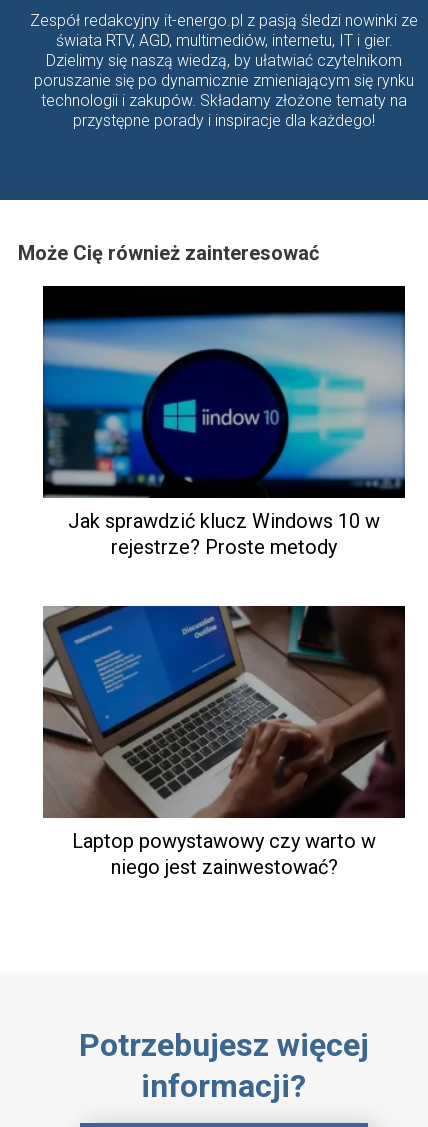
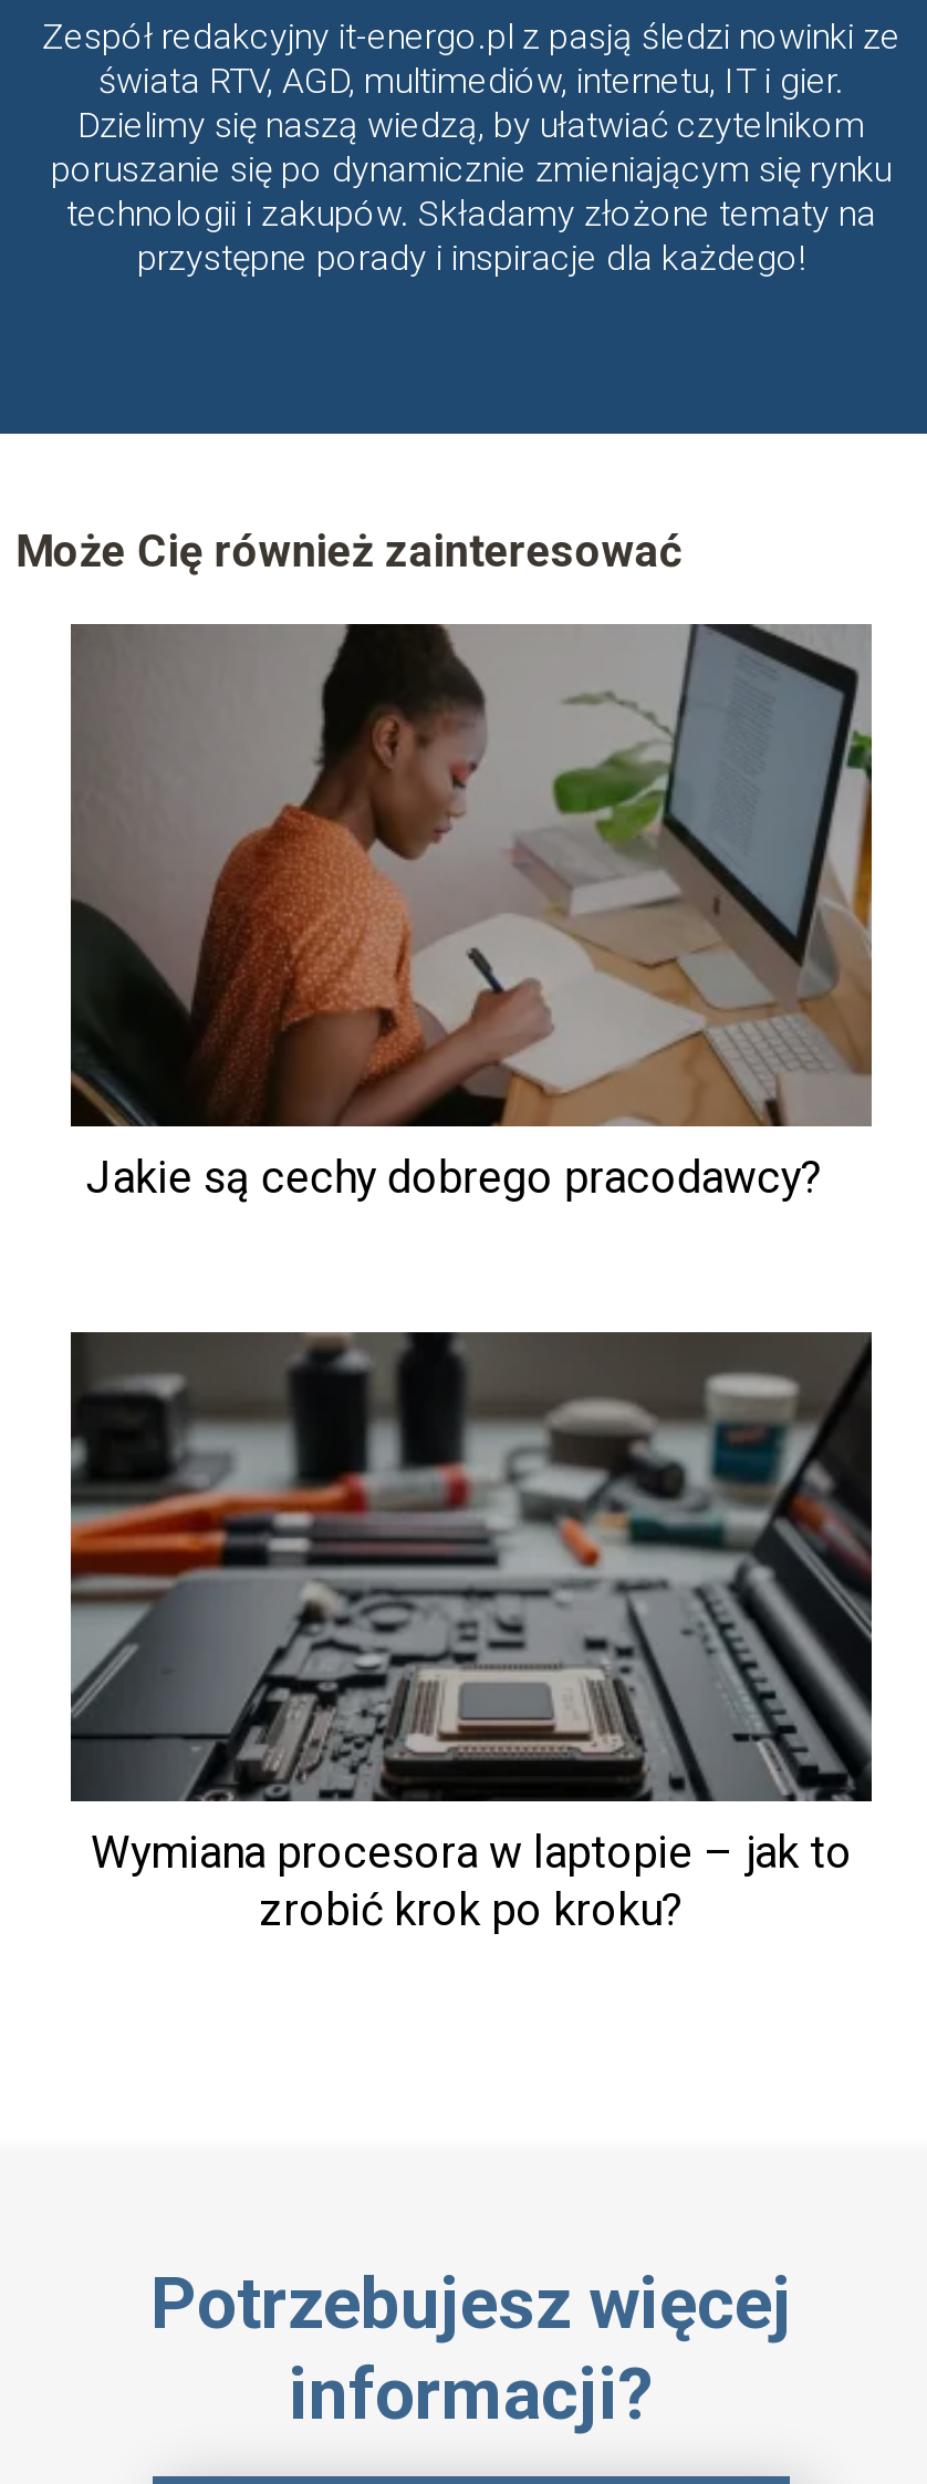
[42,285,406,559] [image] | Jak sprawdzić klucz Windows 10 w | rejestrze? Proste metody -> [69,622,874,1204] [image] | Jakie są cechy dobrego pracodawcy?
[42,605,405,879] [image] | Laptop powystawowy czy warto w | niego jest zainwestować? -> [69,1330,874,1937] [image] | Wymiana procesora w laptopie – jak to | zrobić krok po kroku?

